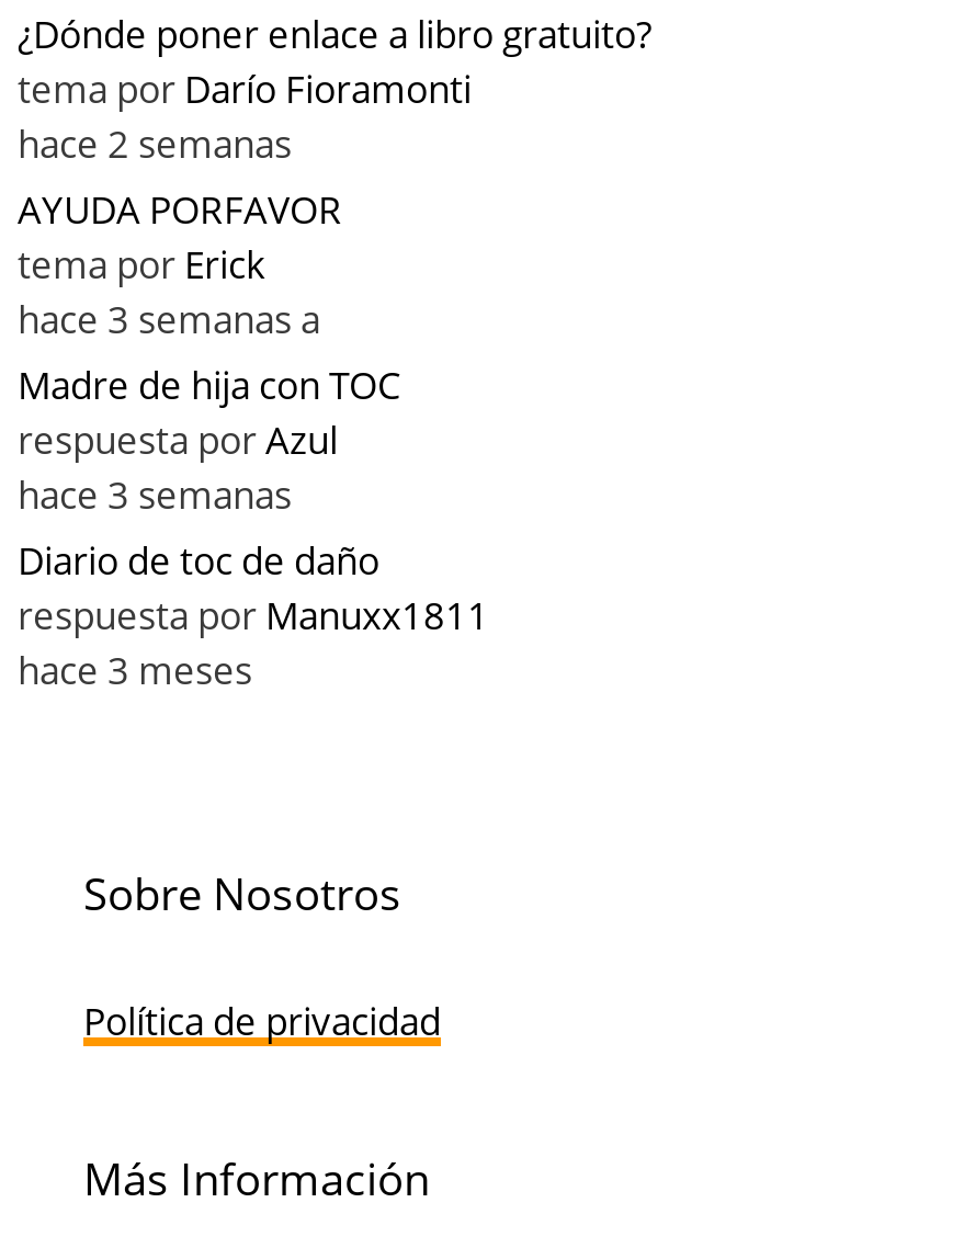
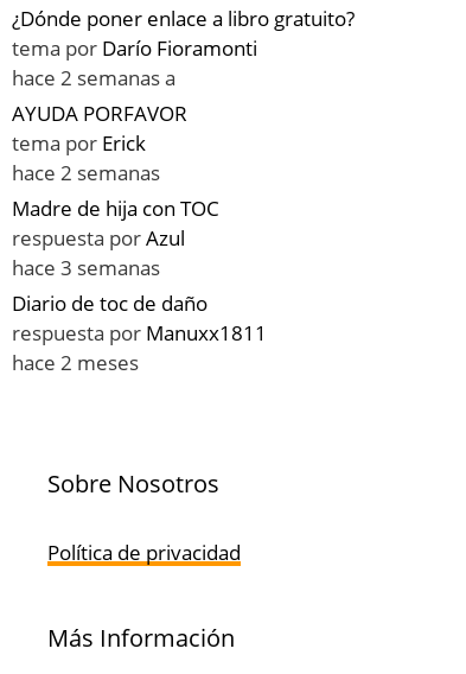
[18,120,292,170] hace 2 semanas -> [12,65,175,92] hace 2 semanas a
[18,295,320,345] hace 3 semanas a -> [12,160,160,187] hace 2 semanas
[18,646,252,696] hace 3 meses -> [12,349,139,377] hace 2 meses

